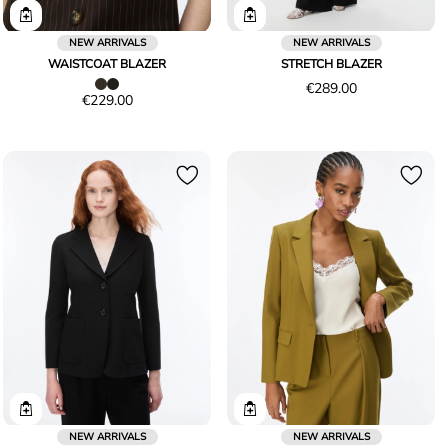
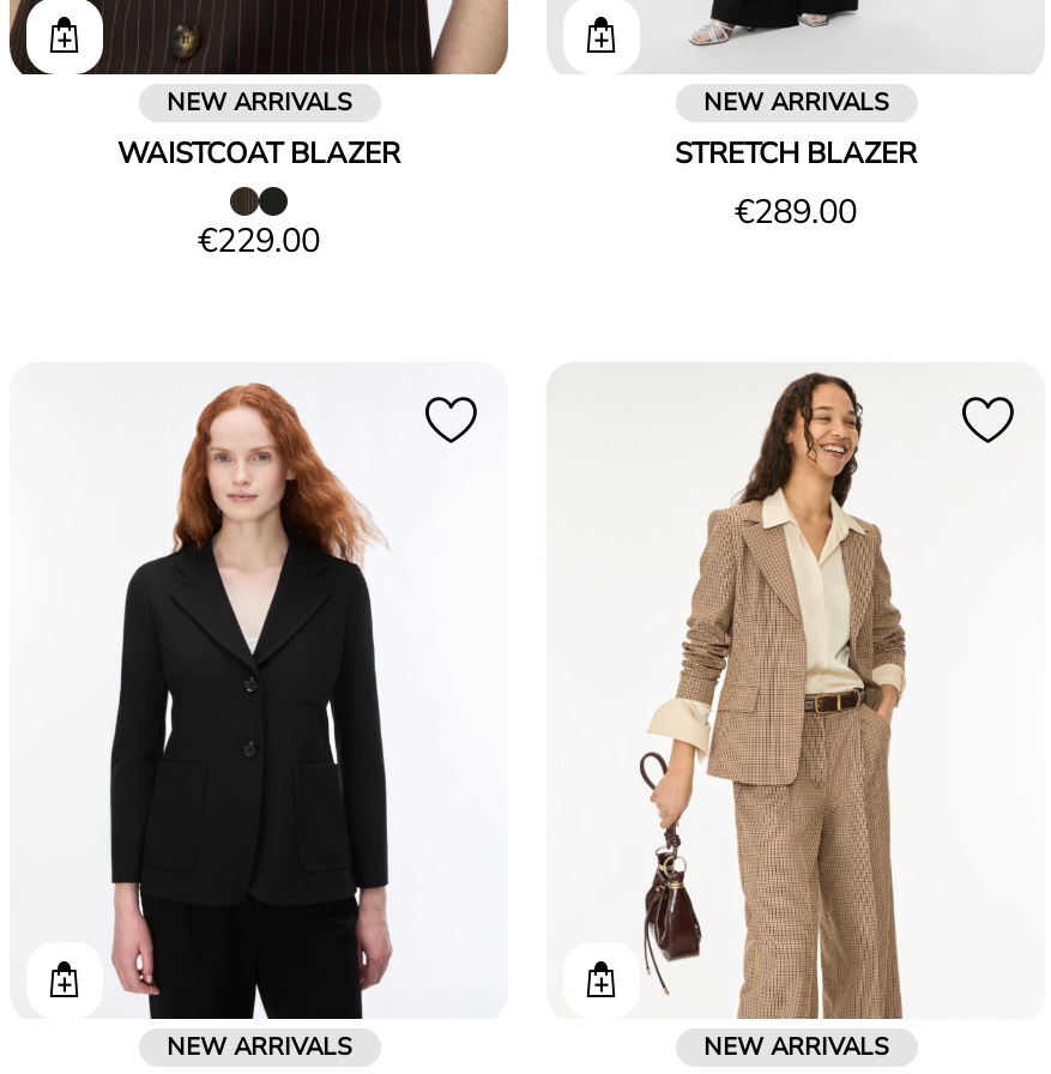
[260,151,414,426] [image] -> [628,364,992,1019] [image]

